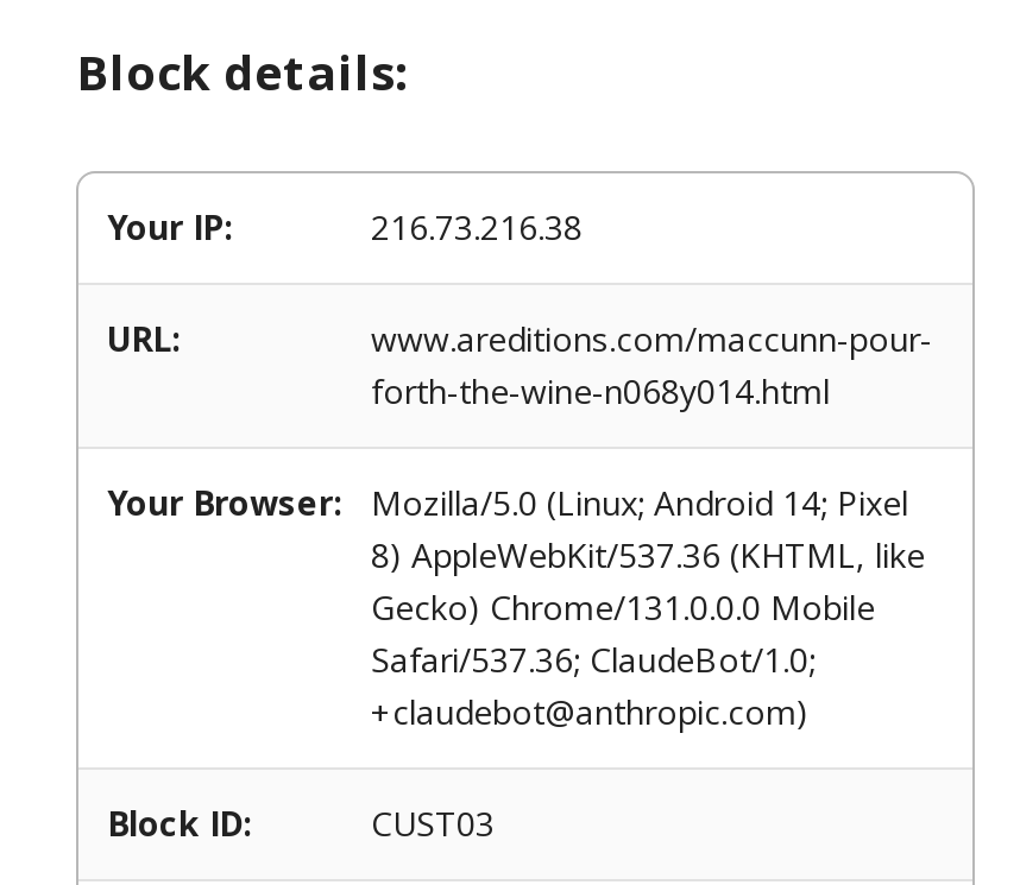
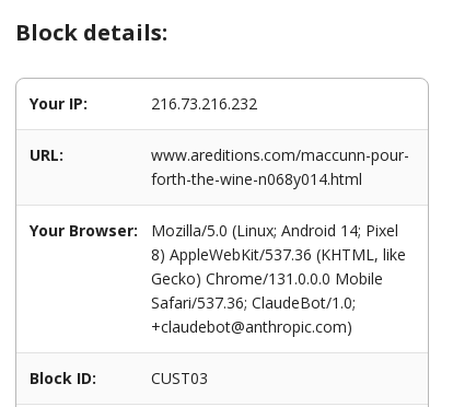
[371,204,583,249] 216.73.216.38 -> [151,93,257,114] 216.73.216.232

